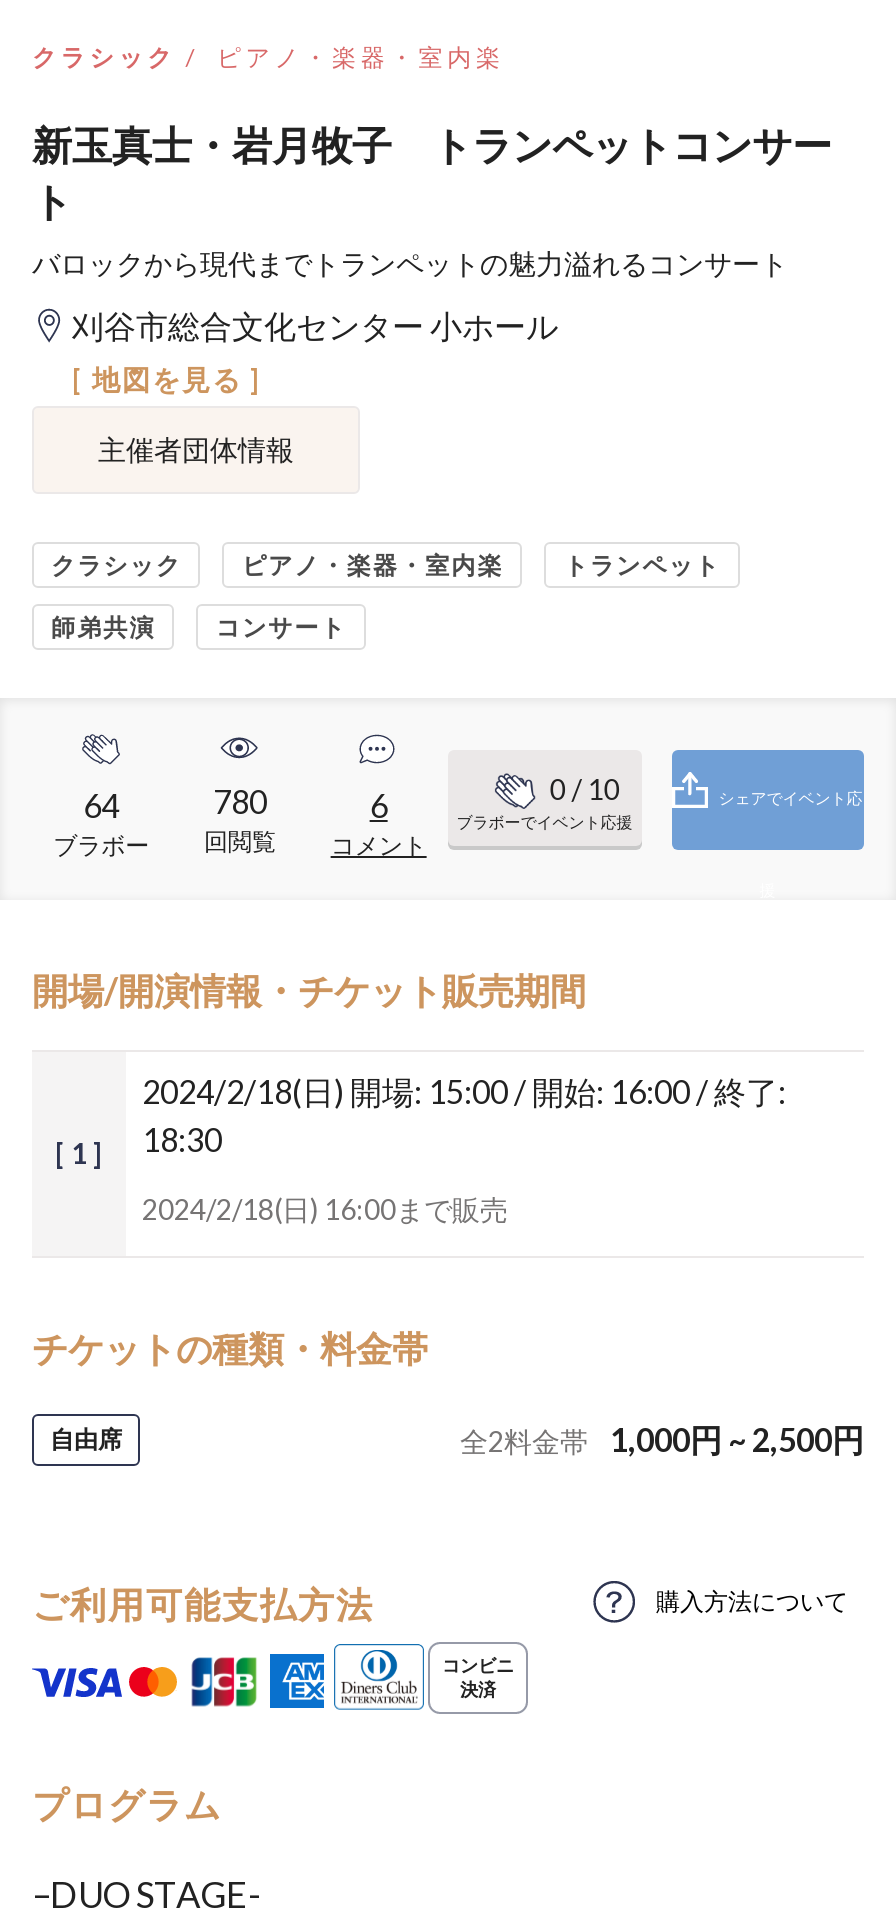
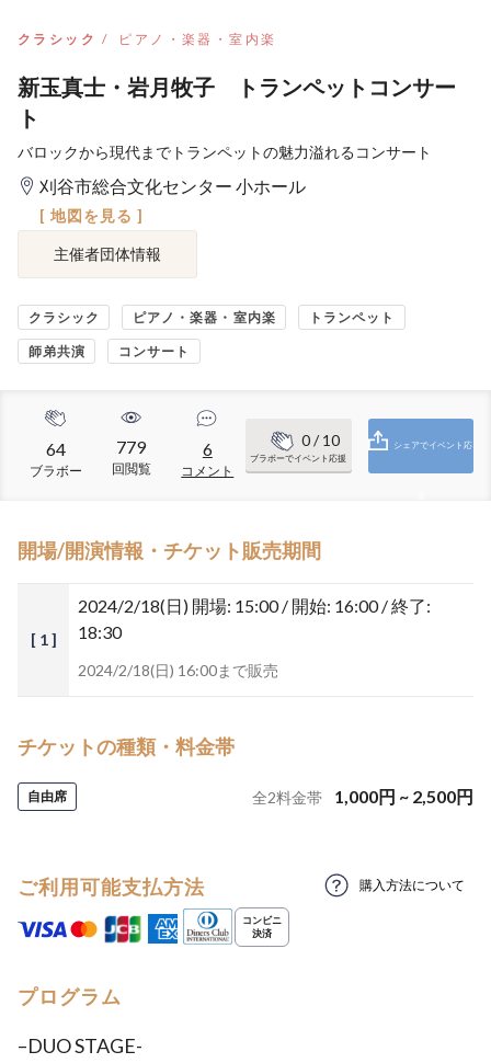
[213,782,267,820] 780 -> [117,436,146,457] 779

